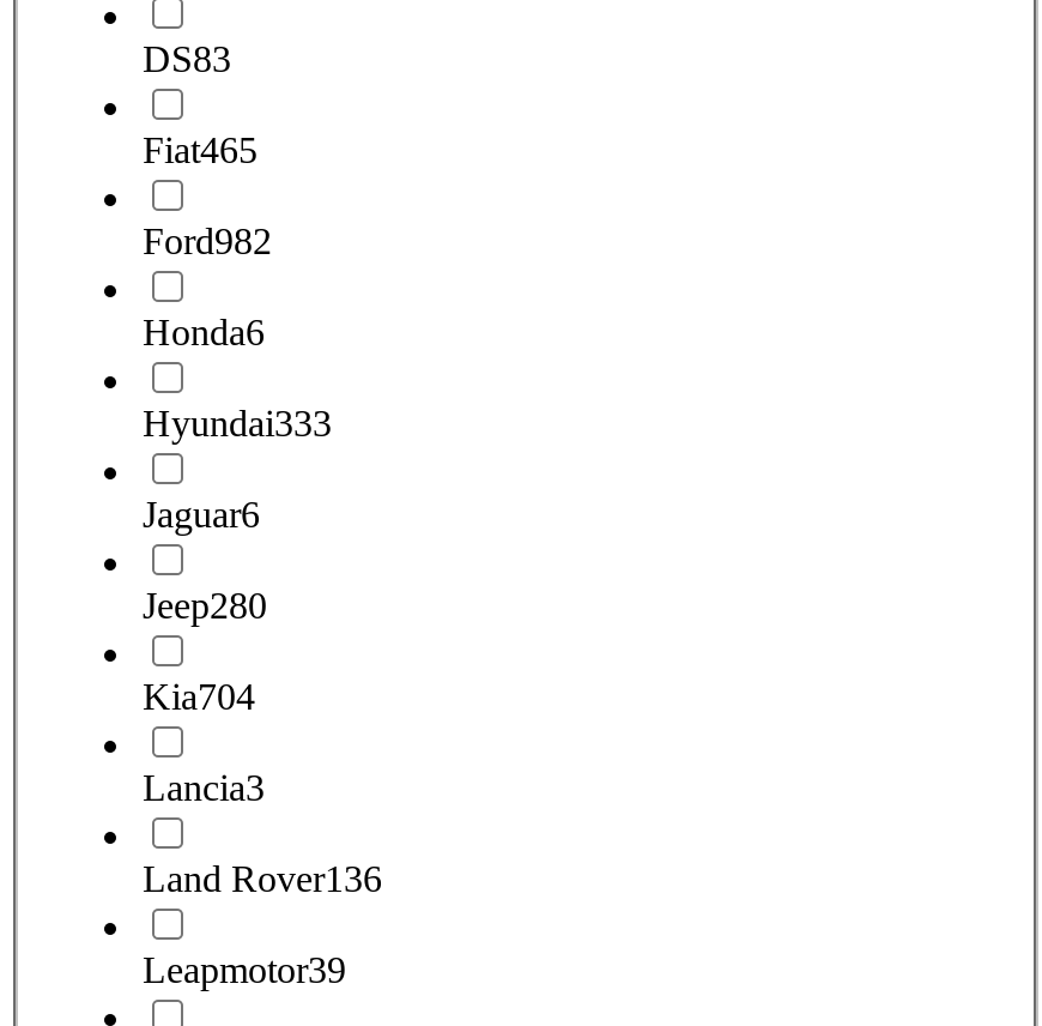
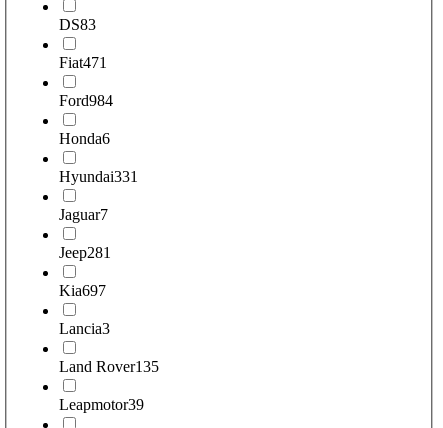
[143,129,258,170] Fiat465 -> [59,54,107,71] Fiat471
[143,220,272,261] Ford982 -> [59,92,113,109] Ford984
[143,402,332,443] Hyundai333 -> [59,168,138,185] Hyundai331
[143,494,260,534] Jaguar6 -> [59,206,108,223] Jaguar7
[143,585,267,625] Jeep280 -> [59,244,111,261] Jeep281
[143,676,255,717] Kia704 -> [59,282,106,299] Kia697
[143,858,382,899] Land Rover136 -> [59,358,159,375] Land Rover135

